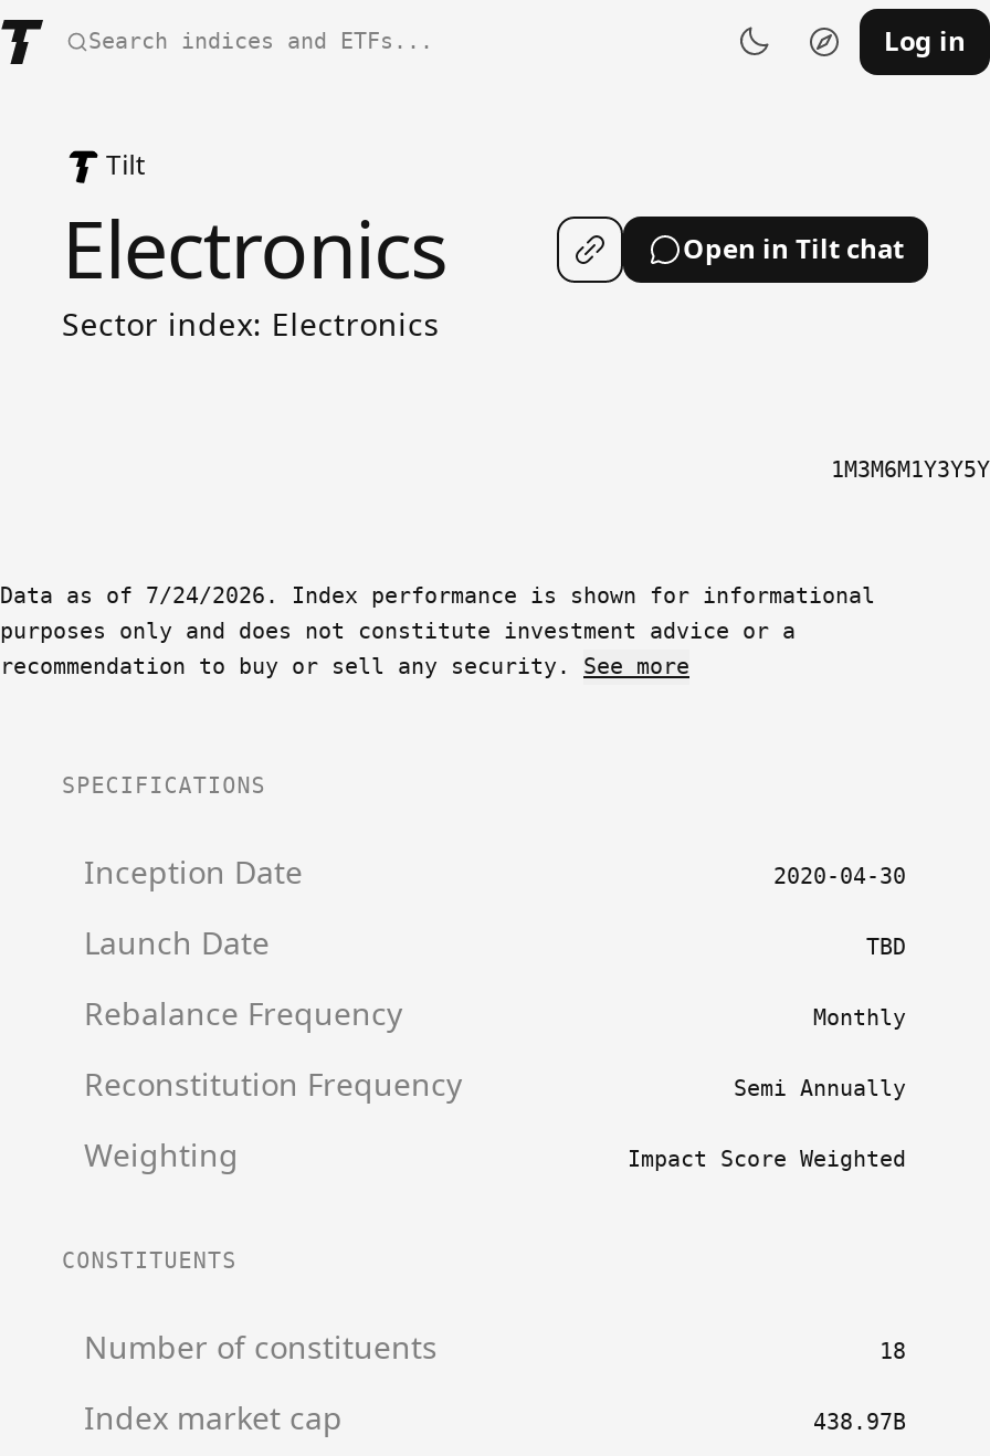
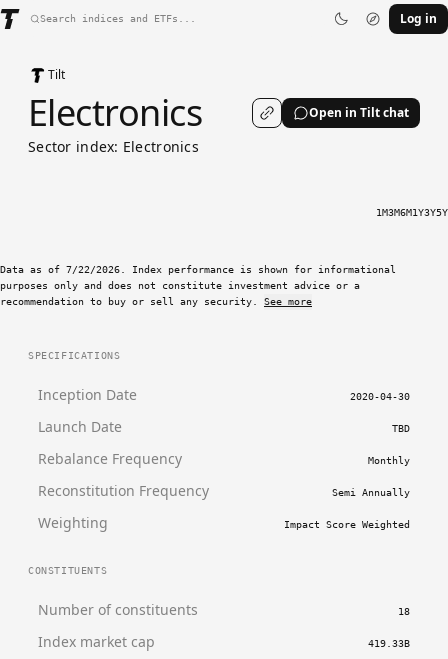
[0,583,875,608] Data as of 7/24/2026. Index performance is shown for informational -> [0,264,396,275] Data as of 7/22/2026. Index performance is shown for informational
[813,1410,906,1434] 438.97B -> [368,638,410,649] 419.33B

